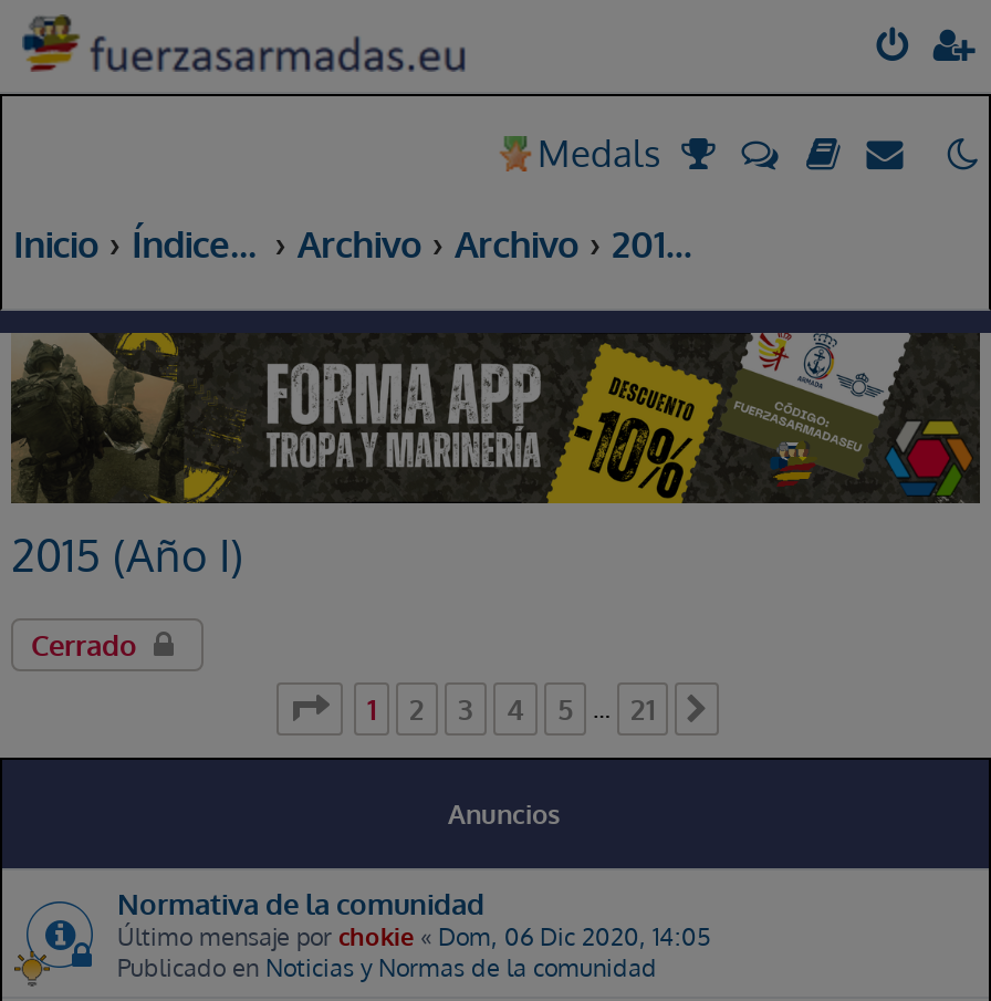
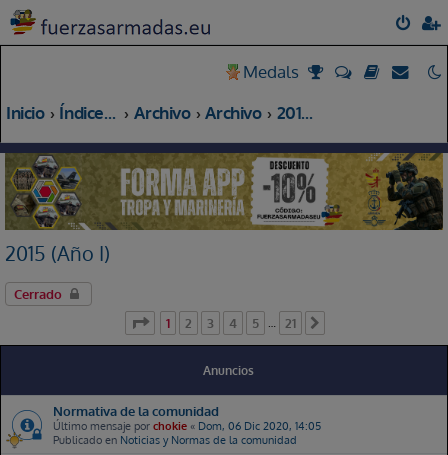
[9,331,982,505] [image] -> [4,152,444,231] [image]

